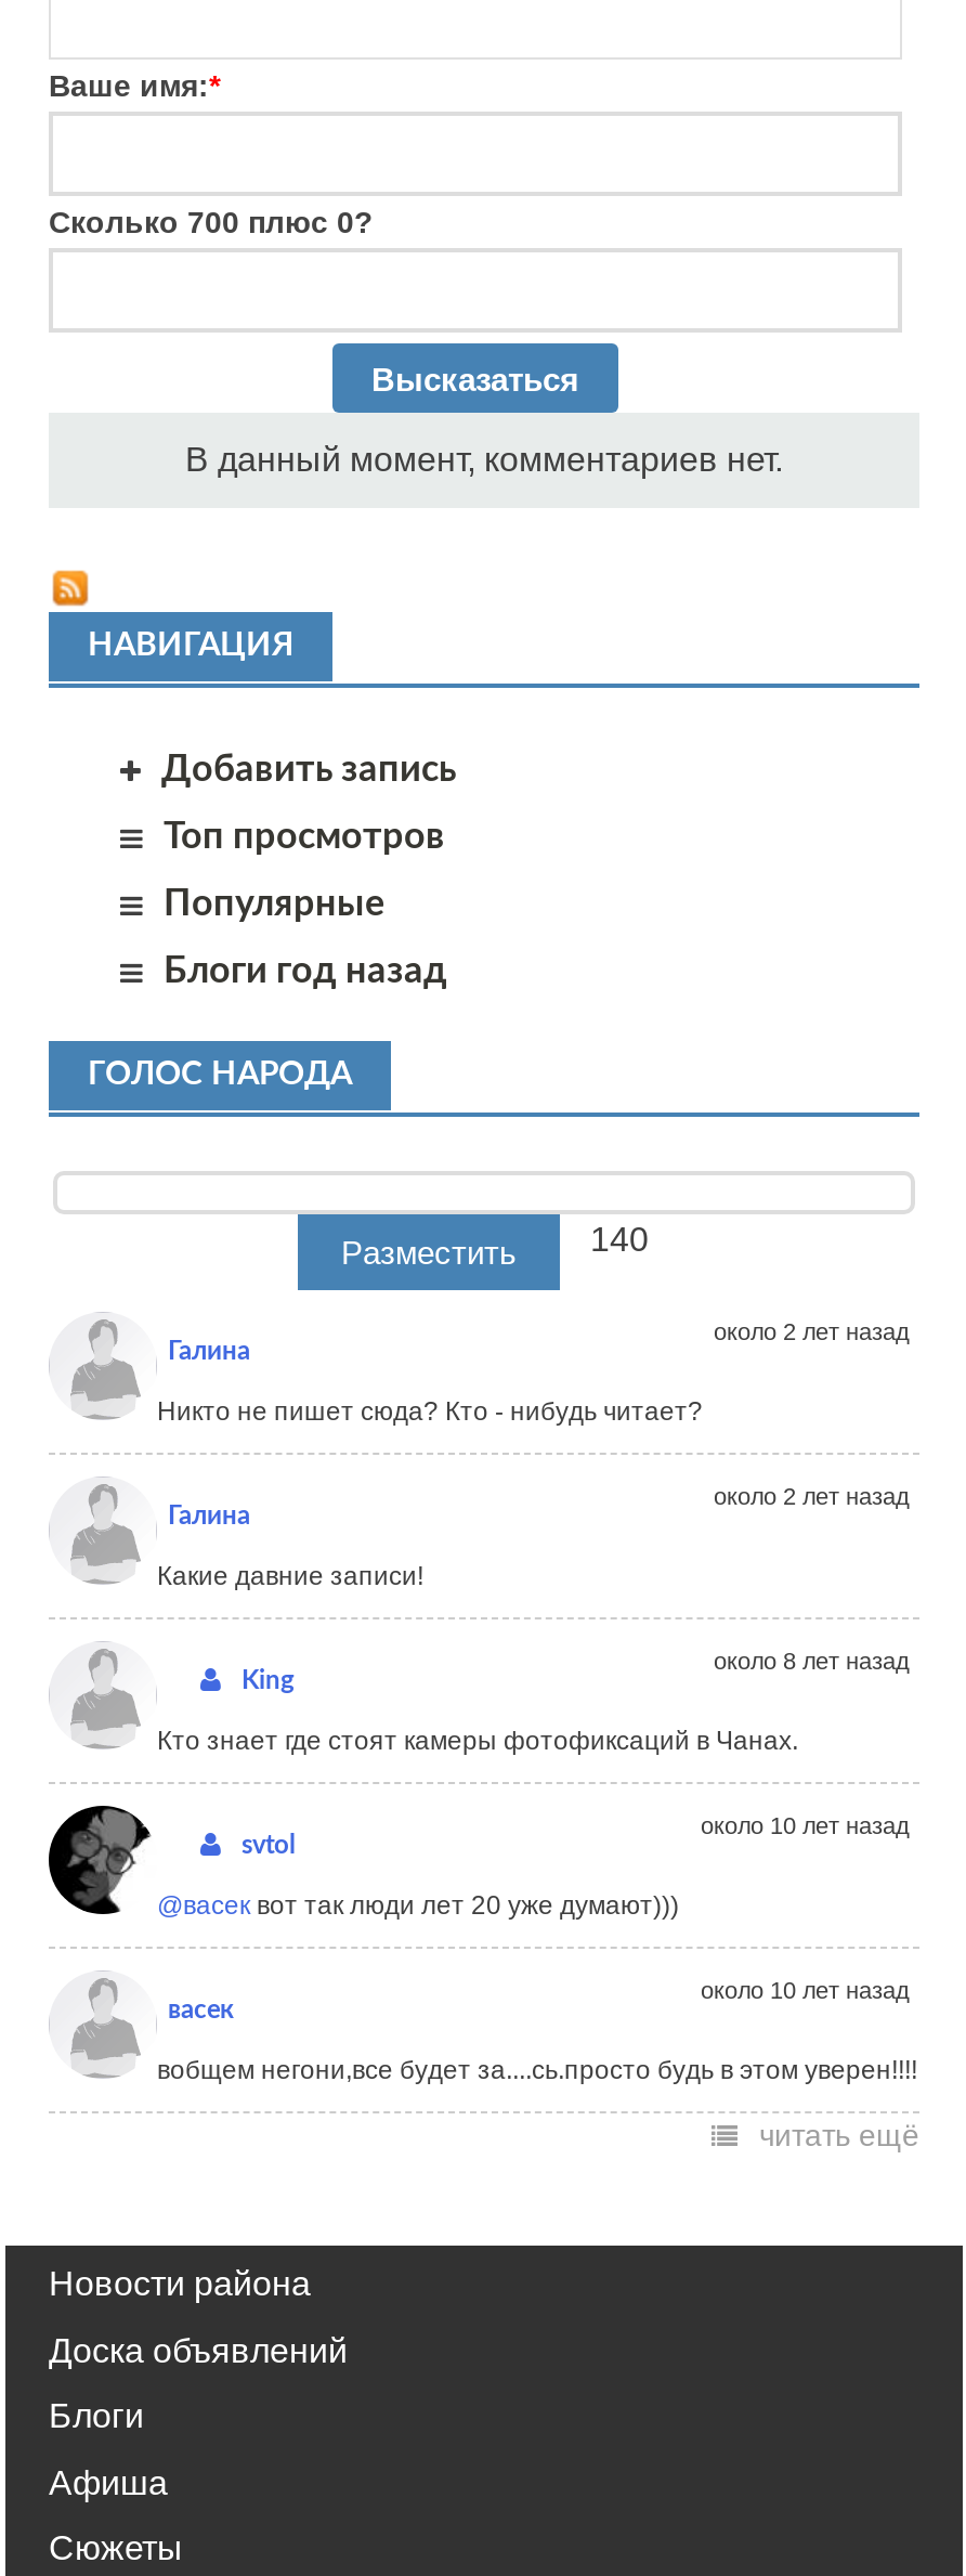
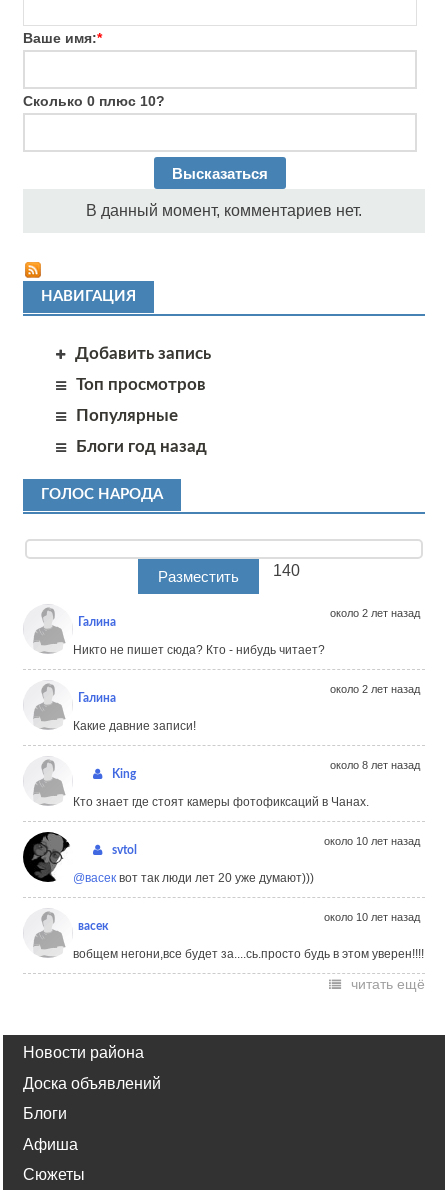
[49,205,374,239] Сколько 700 плюс 0? -> [23,93,165,109] Сколько 0 плюс 10?

